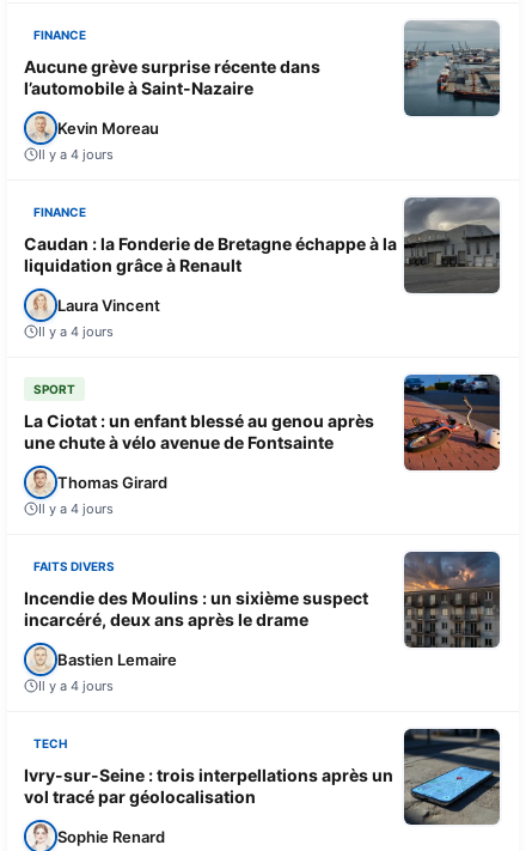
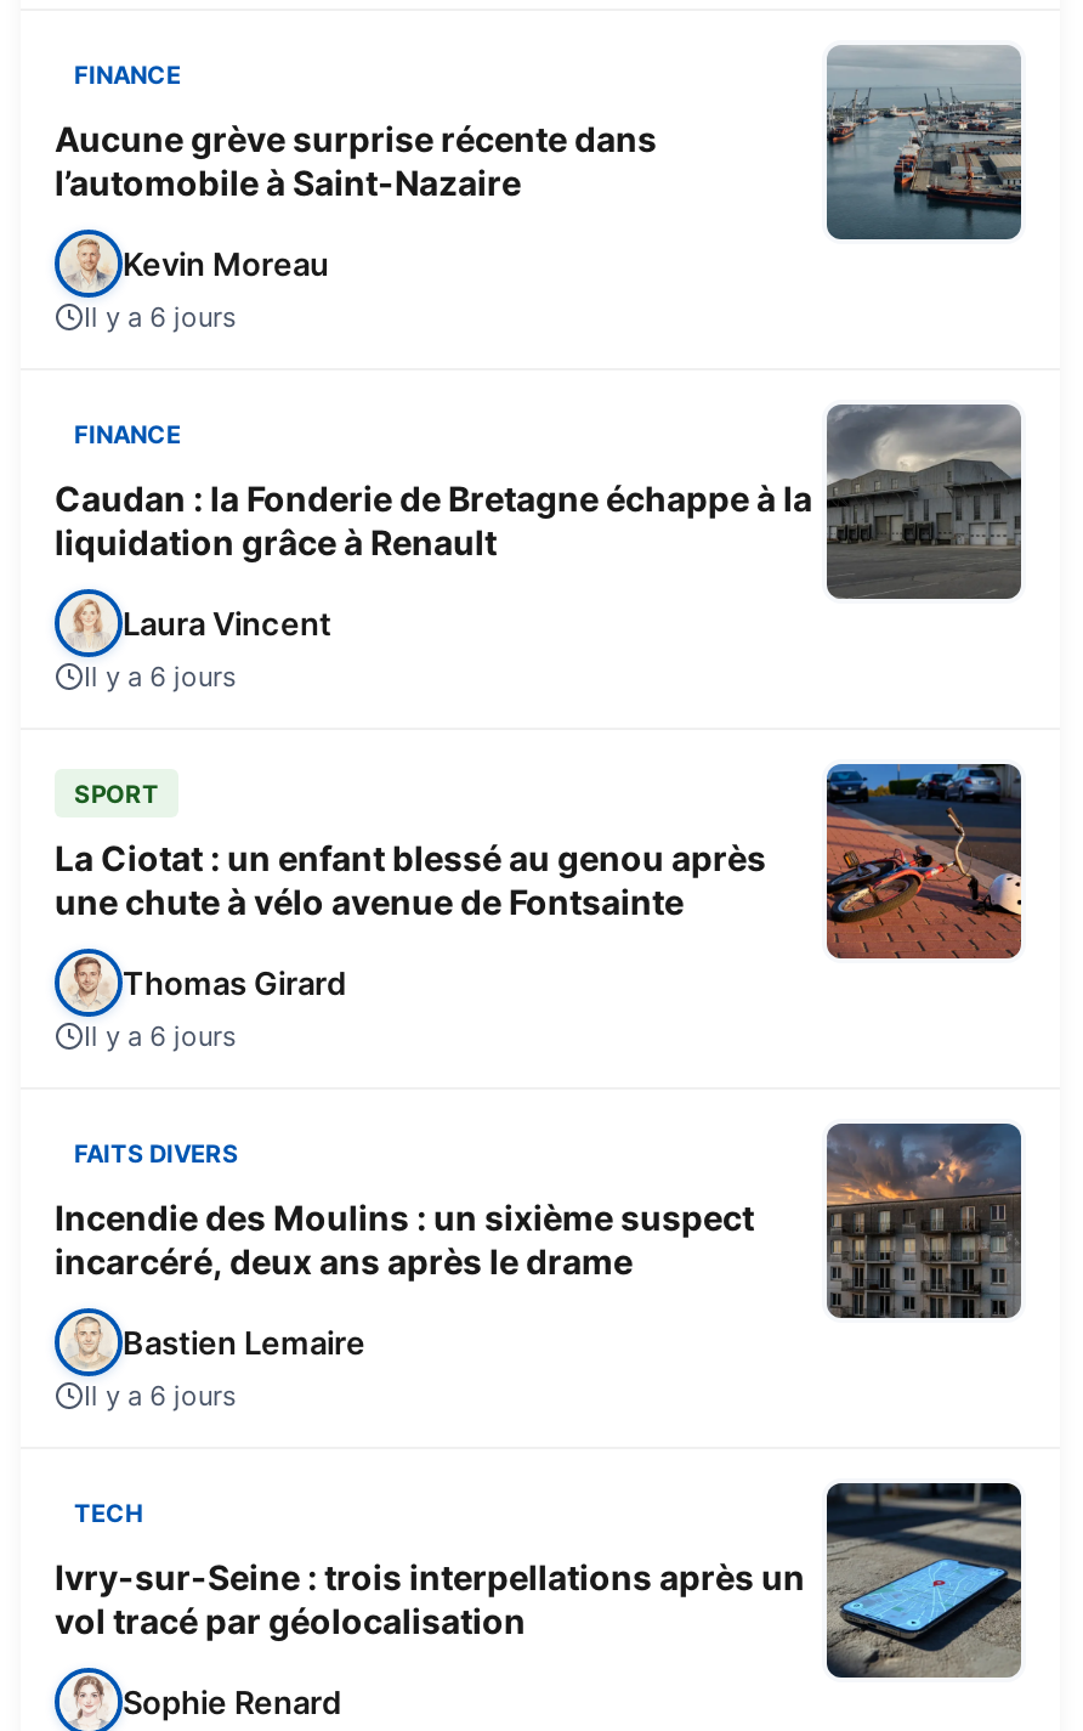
[38,146,114,162] Il y a 4 jours -> [84,299,237,333] Il y a 6 jours
[38,323,114,339] Il y a 4 jours -> [84,659,237,693] Il y a 6 jours
[38,500,114,517] Il y a 4 jours -> [84,1018,237,1052] Il y a 6 jours
[38,677,114,694] Il y a 4 jours -> [84,1378,237,1412] Il y a 6 jours

